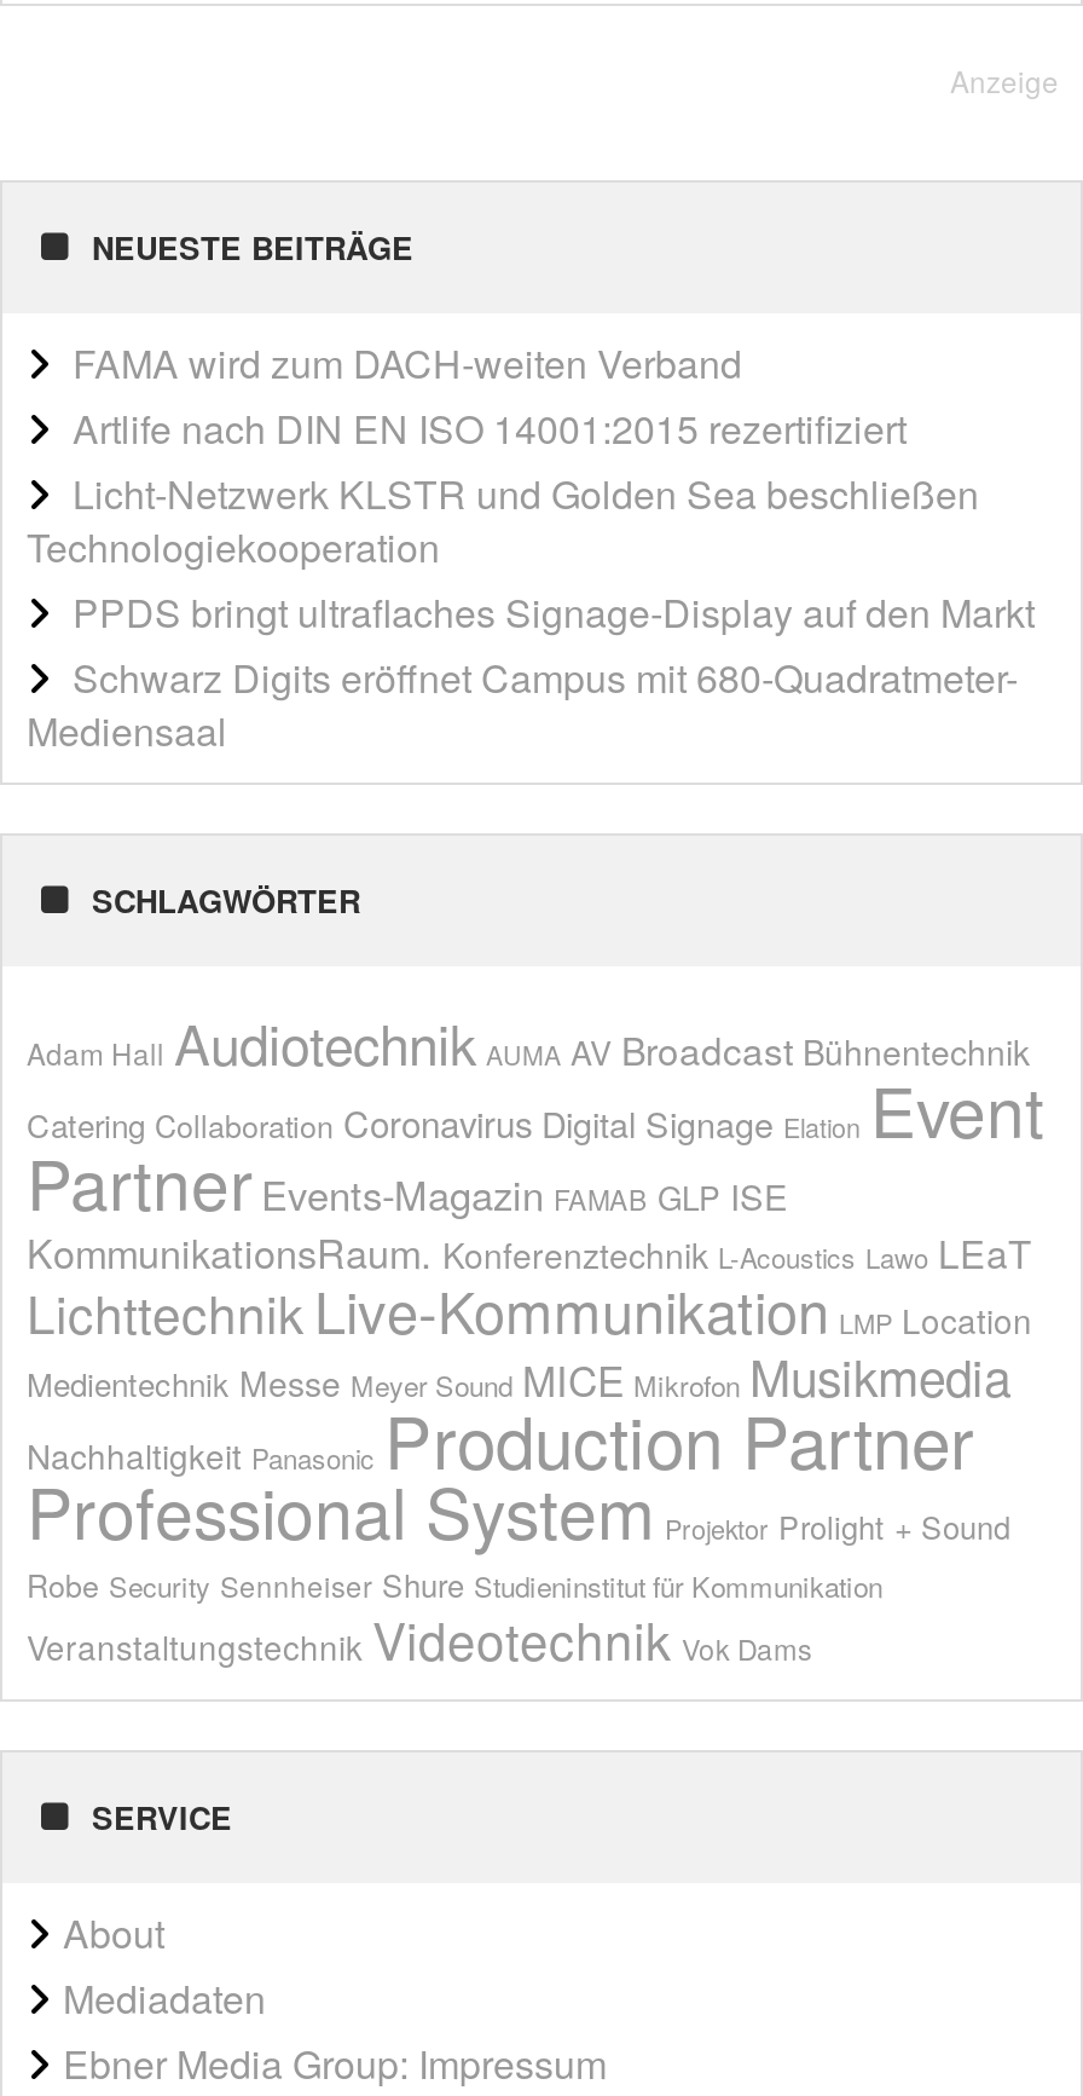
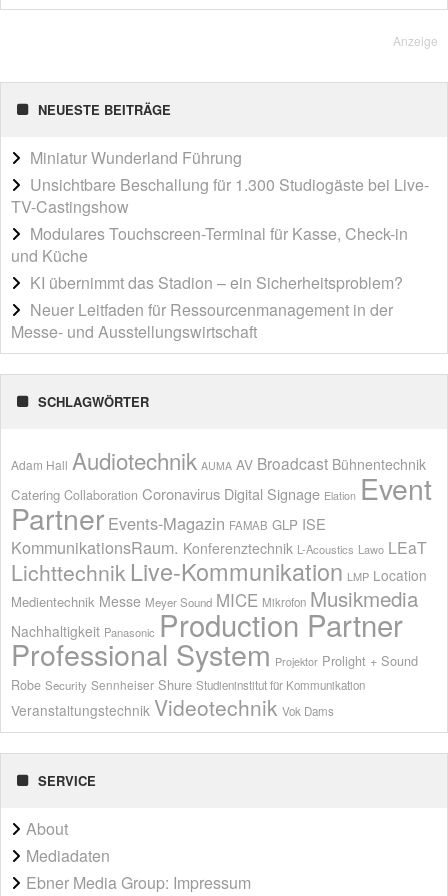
[27,335,1035,759] FAMA wird zum DACH-weiten Verband | Artlife nach DIN EN ISO 14001:2015 rezertifiziert | Licht-Netzwerk KLSTR und Golden Sea beschließen | Technologiekooperation | PPDS bringt ultraflaches Signage-Display auf den Markt | Schwarz Digits eröffnet Campus mit 680-Quadratmeter- | Mediensaal -> [11,146,429,343] Miniatur Wunderland Führung | Unsichtbare Beschallung für 1.300 Studiogäste bei Live- | TV-Castingshow | Modulares Touchscreen-Terminal für Kasse, Check-in | und Küche | KI übernimmt das Stadion – ein Sicherheitsproblem? | Neuer Leitfaden für Ressourcenmanagement in der | Messe- und Ausstellungswirtschaft

